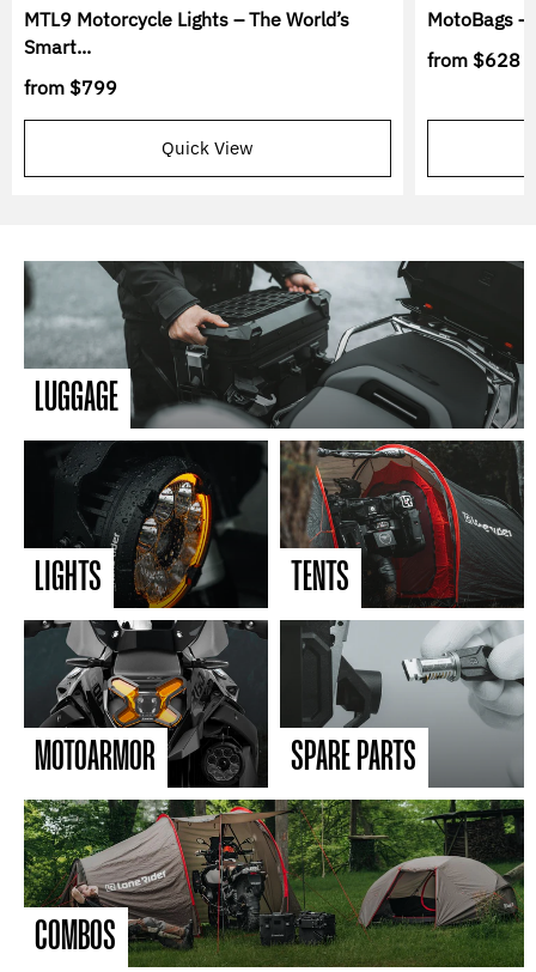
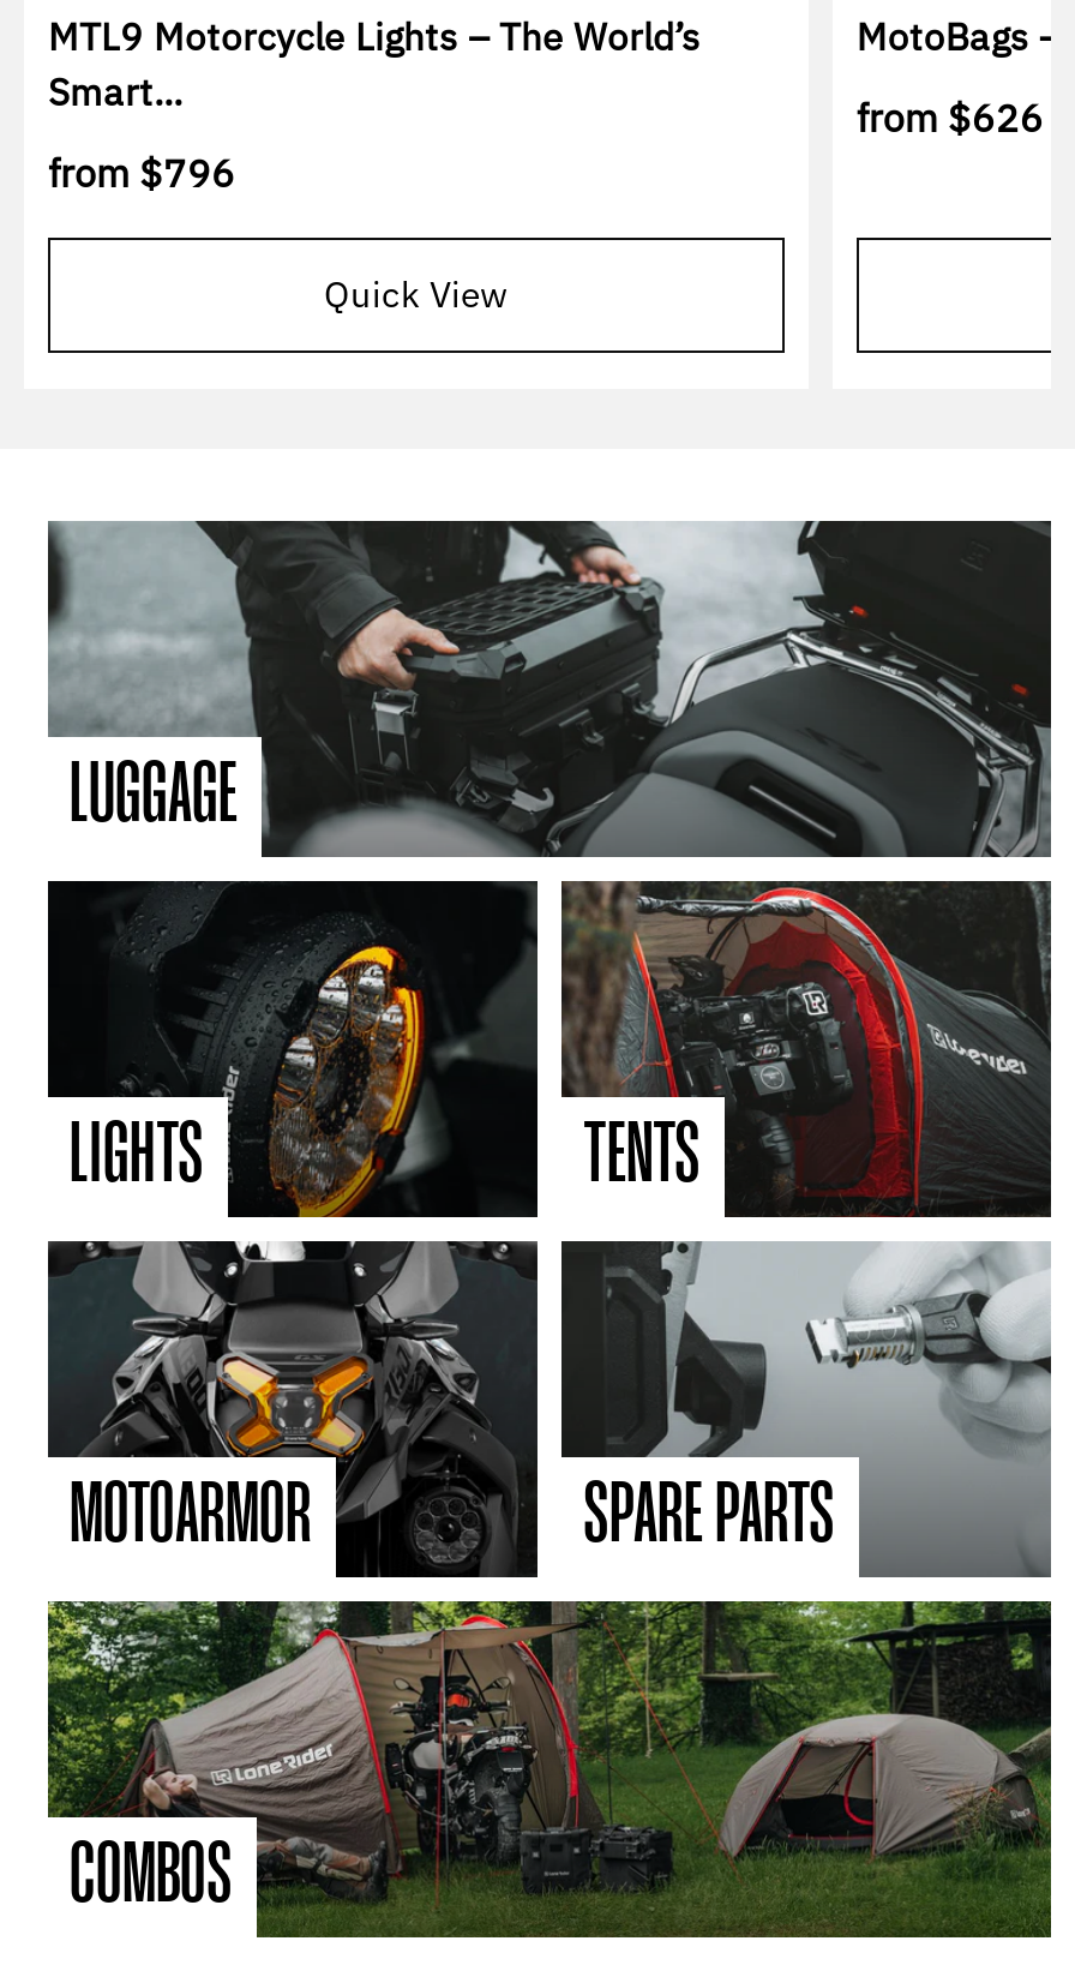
[427,48,520,72] from $628 -> [856,93,1044,141] from $626
[24,75,117,99] from $799 -> [48,149,235,197] from $796

